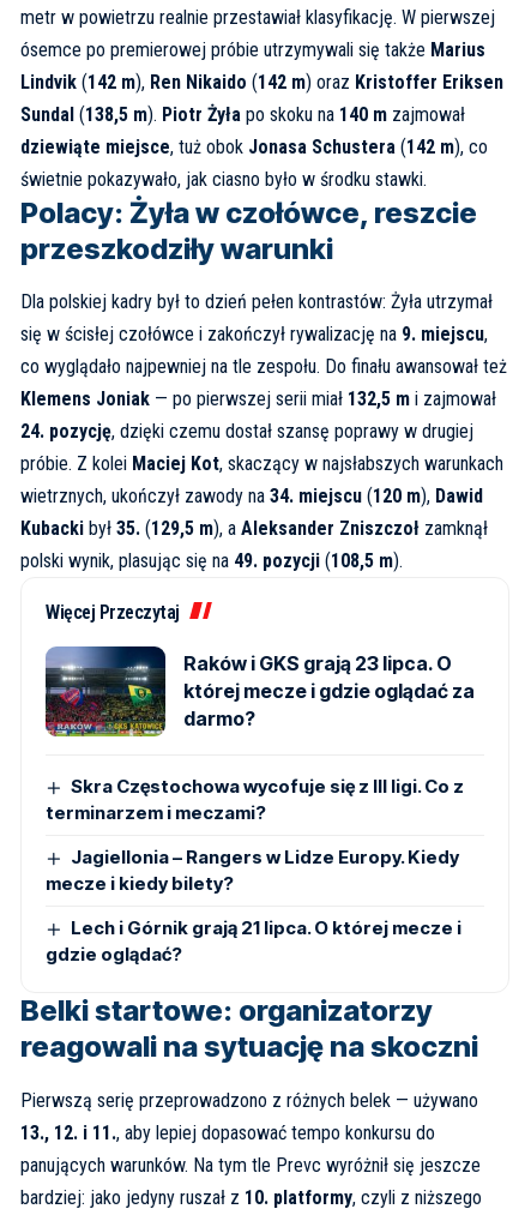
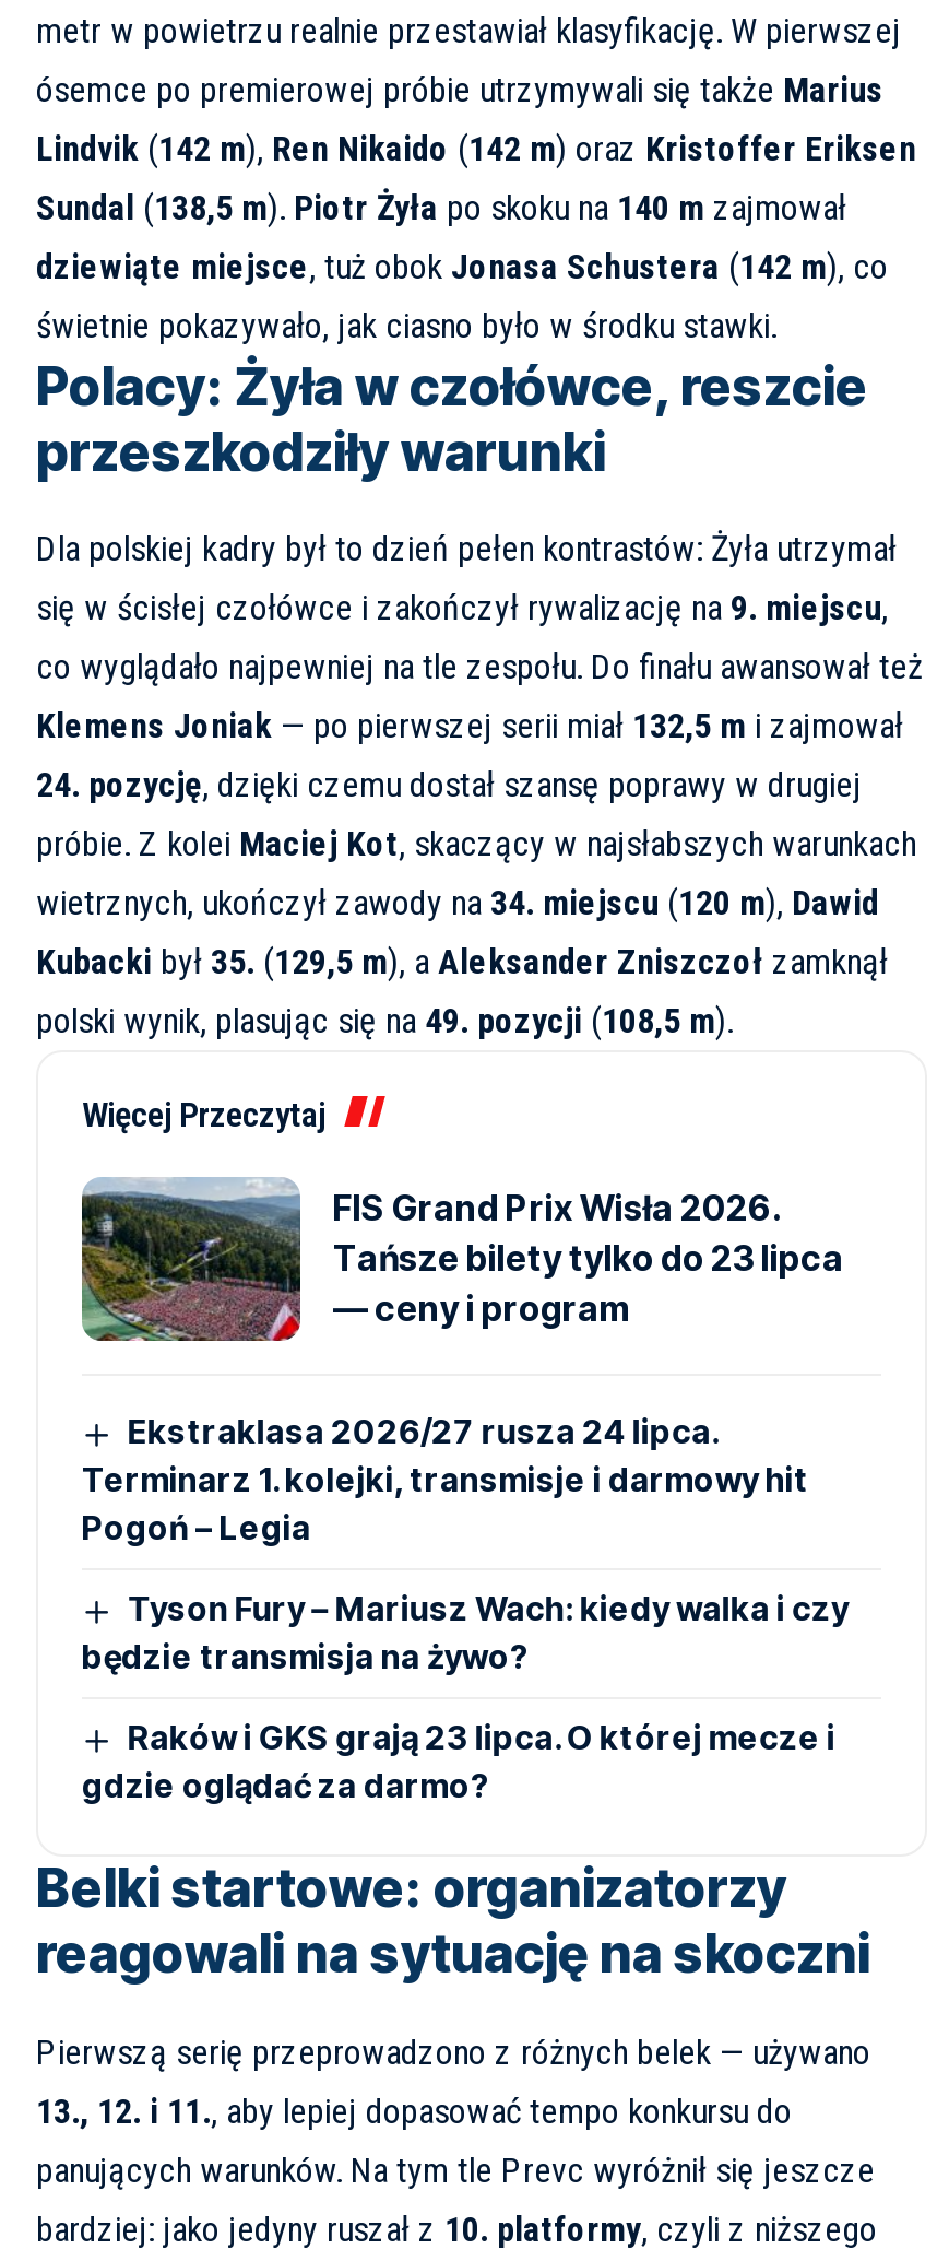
[44,645,475,738] [image] | Raków i GKS grają 23 lipca. O | której mecze i gdzie oglądać za | darmo? -> [80,1177,844,1343] [image] | FIS Grand Prix Wisła 2026. | Tańsze bilety tylko do 23 lipca | — ceny i program
[46,775,464,825] Skra Częstochowa wycofuje się z III ligi. Co z | terminarzem i meczami? -> [82,1412,809,1550] Ekstraklasa 2026/27 rusza 24 lipca. | Terminarz 1. kolejki, transmisje i darmowy hit | Pogoń – Legia
[46,846,459,895] Jagiellonia – Rangers w Lidze Europy. Kiedy | mecze i kiedy bilety? -> [82,1589,849,1679] Tyson Fury – Mariusz Wach: kiedy walka i czy | będzie transmisja na żywo?
[46,917,462,966] Lech i Górnik grają 21 lipca. O której mecze i | gdzie oglądać? -> [82,1718,836,1807] Raków i GKS grają 23 lipca. O której mecze i | gdzie oglądać za darmo?

